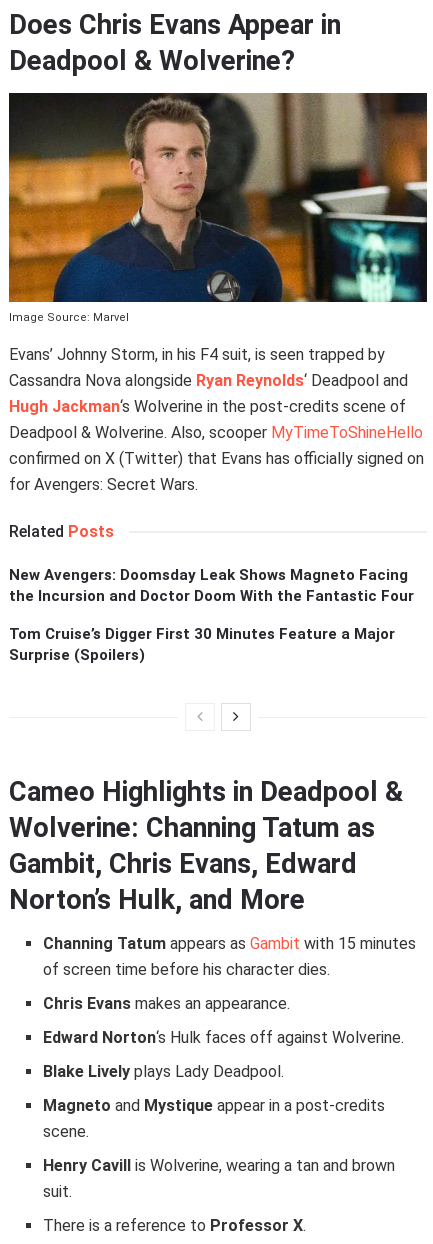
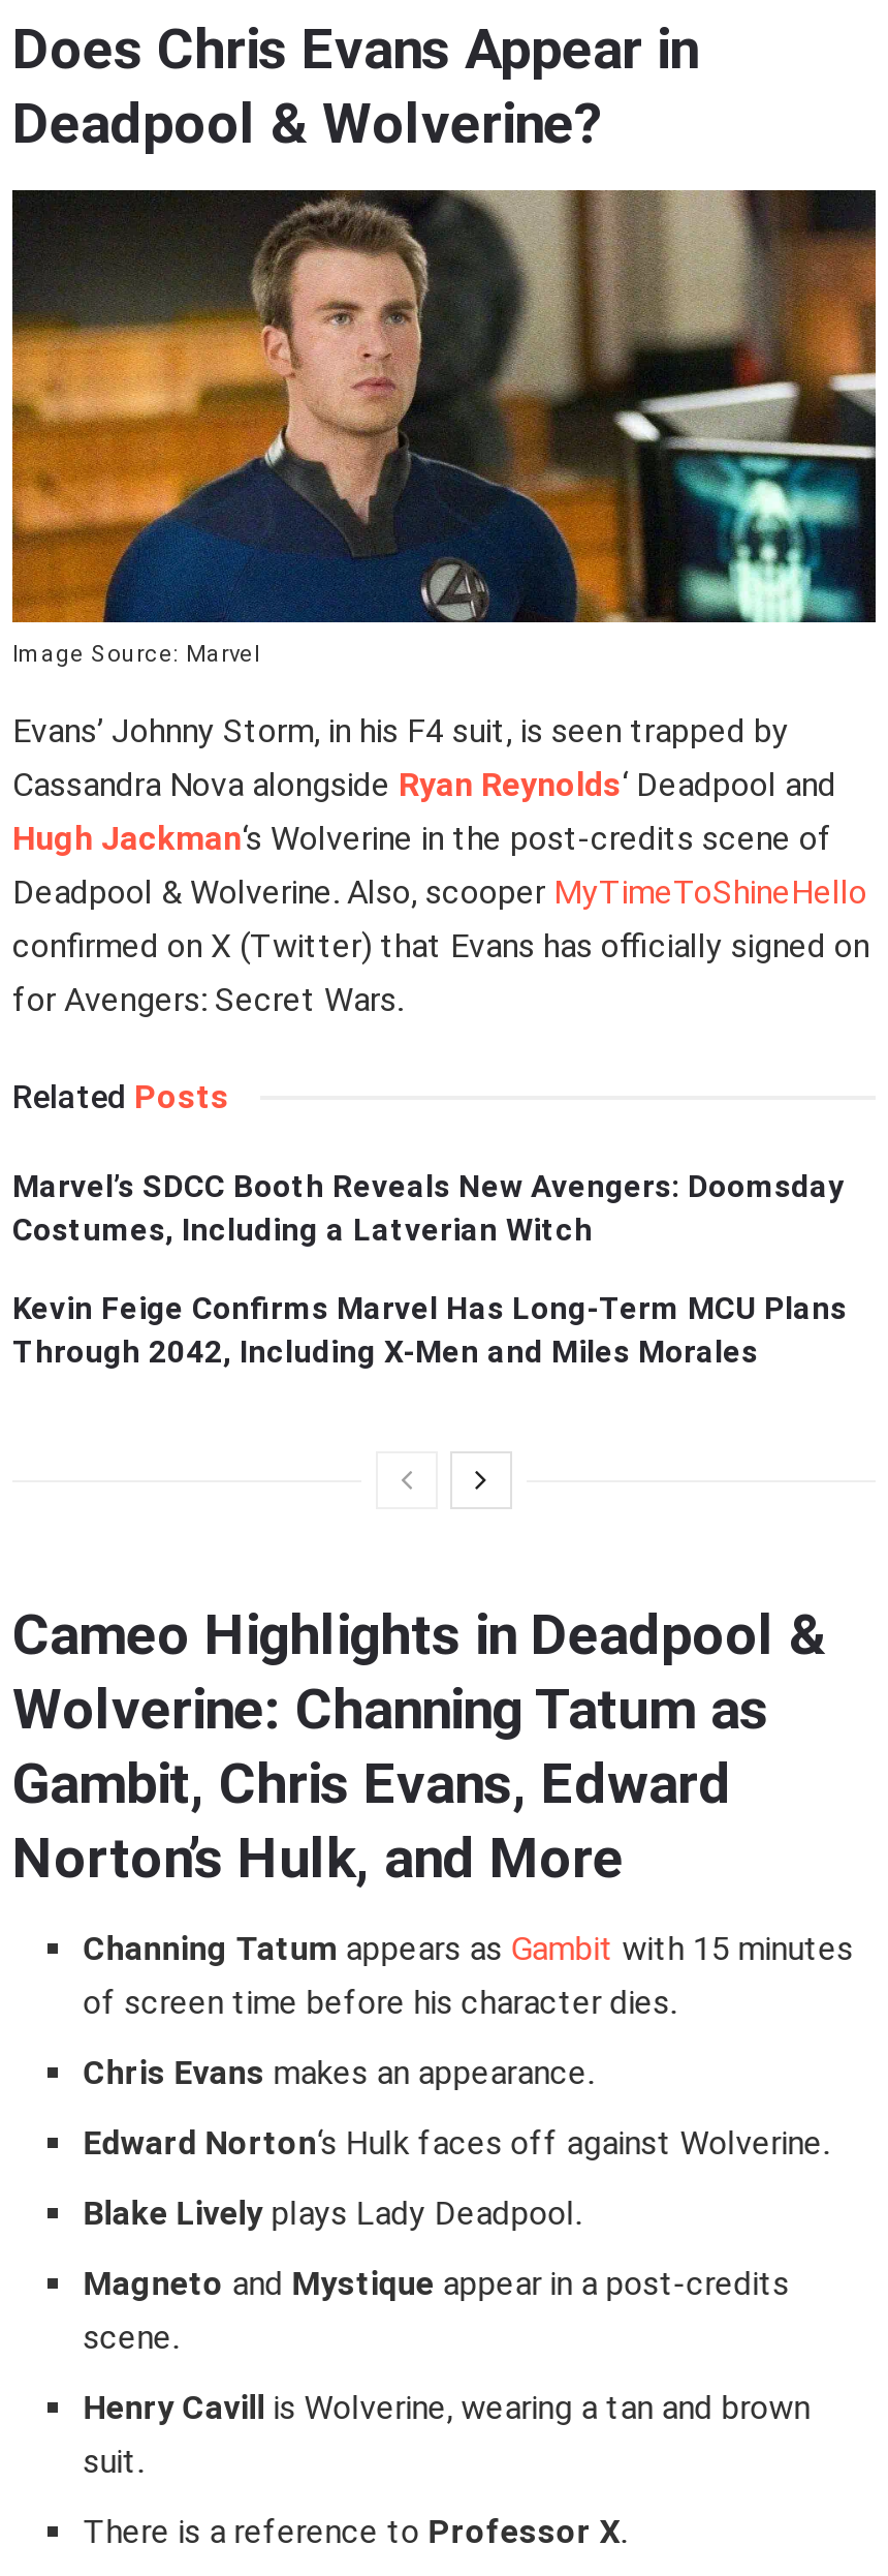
[9,566,414,605] New Avengers: Doomsday Leak Shows Magneto Facing | the Incursion and Doctor Doom With the Fantastic Four -> [12,1168,845,1249] Marvel’s SDCC Booth Reveals New Avengers: Doomsday | Costumes, Including a Latverian Witch
[9,625,395,664] Tom Cruise’s Digger First 30 Minutes Feature a Major | Surprise (Spoilers) -> [12,1290,847,1371] Kevin Feige Confirms Marvel Has Long-Term MCU Plans | Through 2042, Including X-Men and Miles Morales

